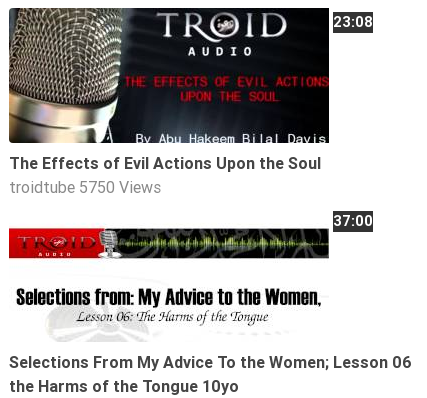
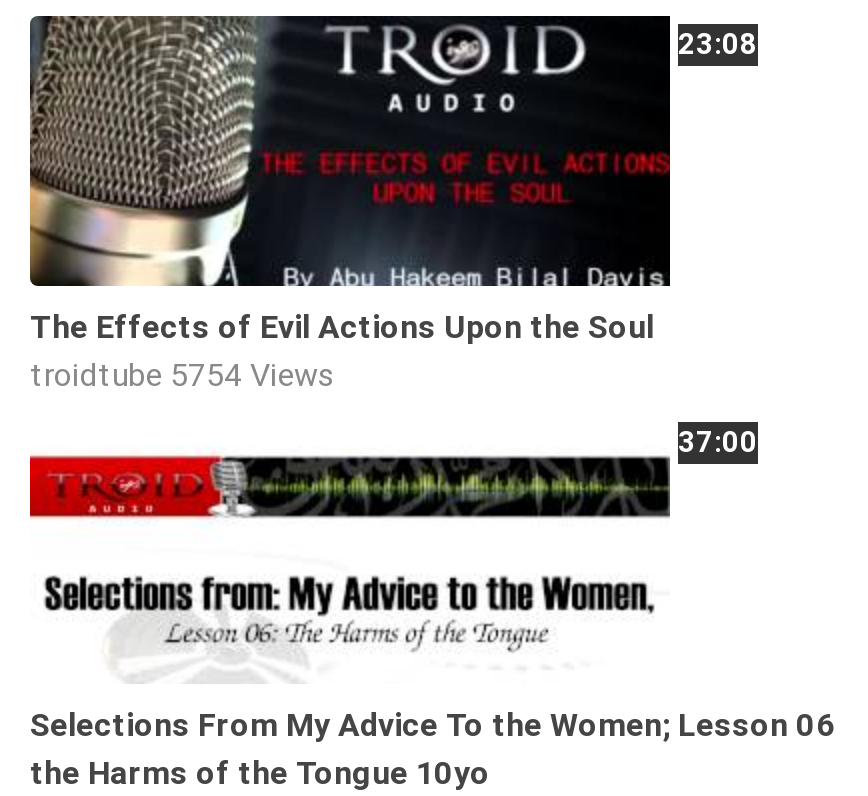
[9,177,161,197] troidtube 5750 Views -> [30,354,334,394] troidtube 5754 Views

